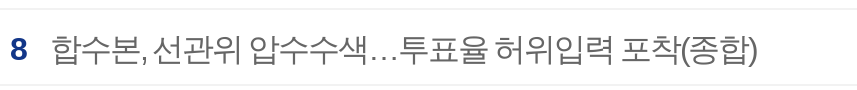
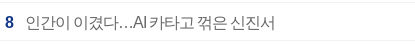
[50,32,756,66] 합수본, 선관위 압수수색…투표율 허위입력 포착(종합) -> [25,14,275,31] 인간이 이겼다…AI 카타고 꺾은 신진서

